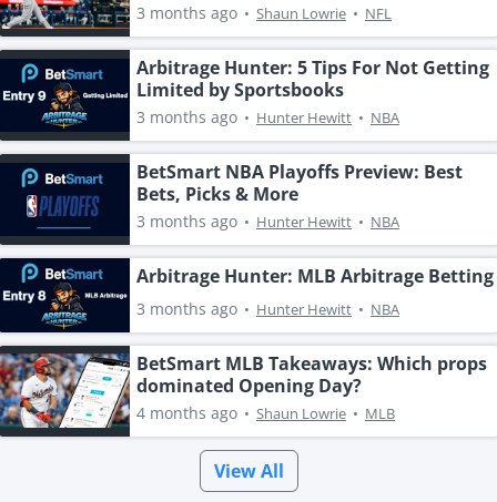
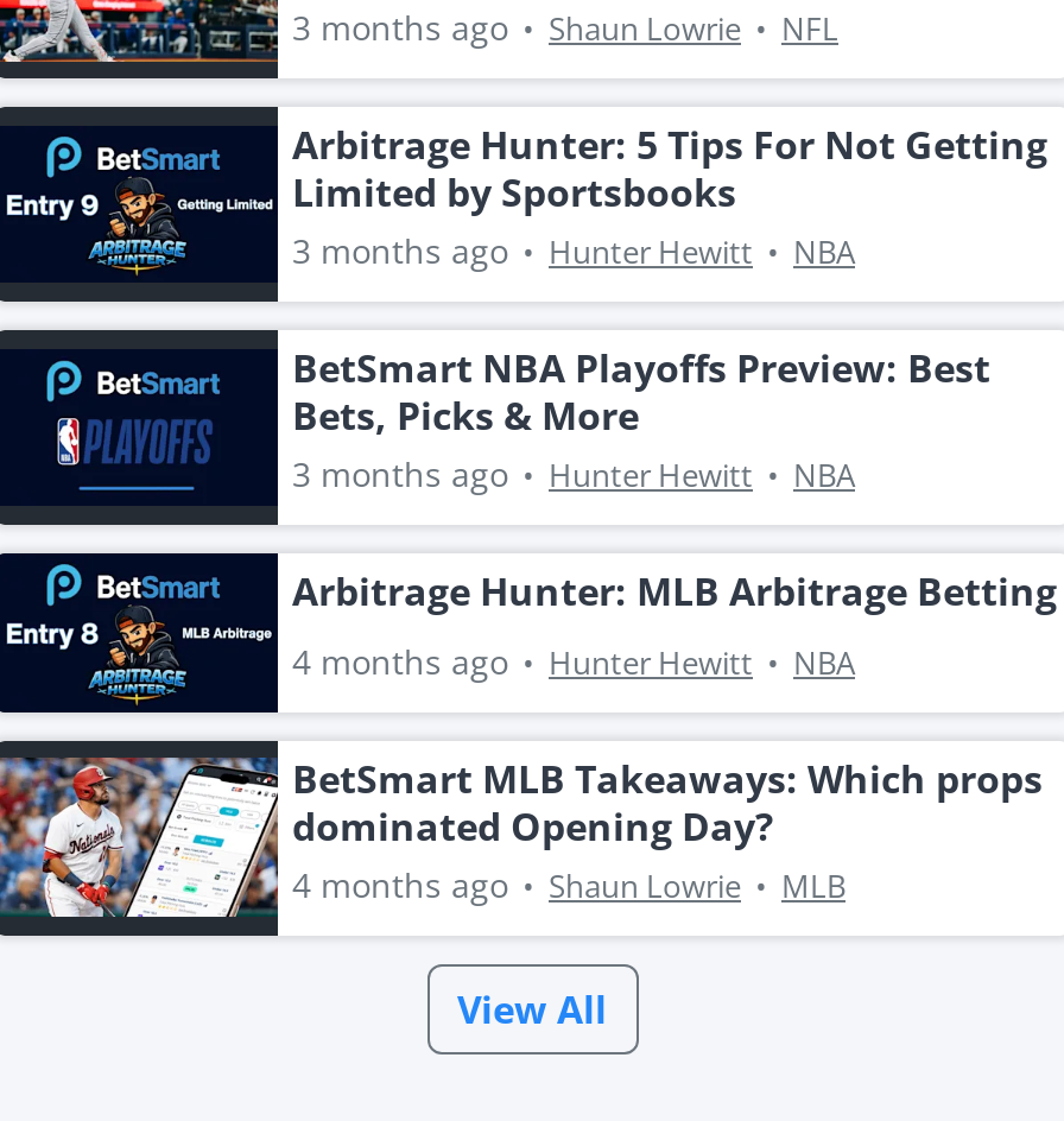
[136,298,399,319] 3 months ago • Hunter Hewitt • NBA -> [292,638,855,683] 4 months ago • Hunter Hewitt • NBA

